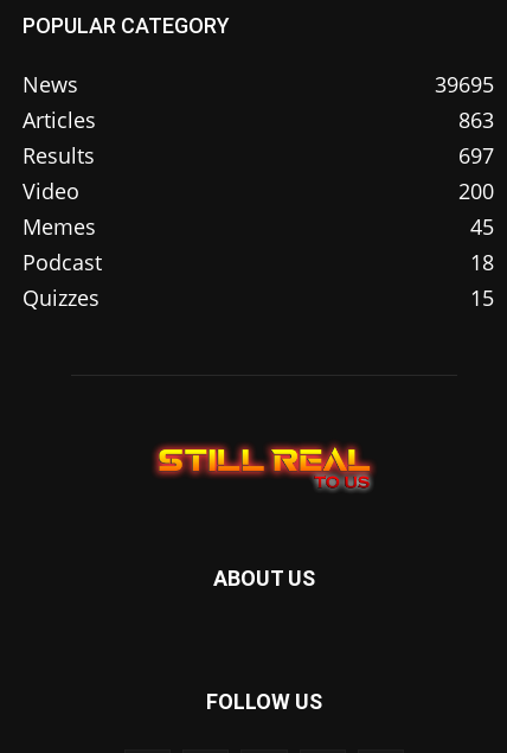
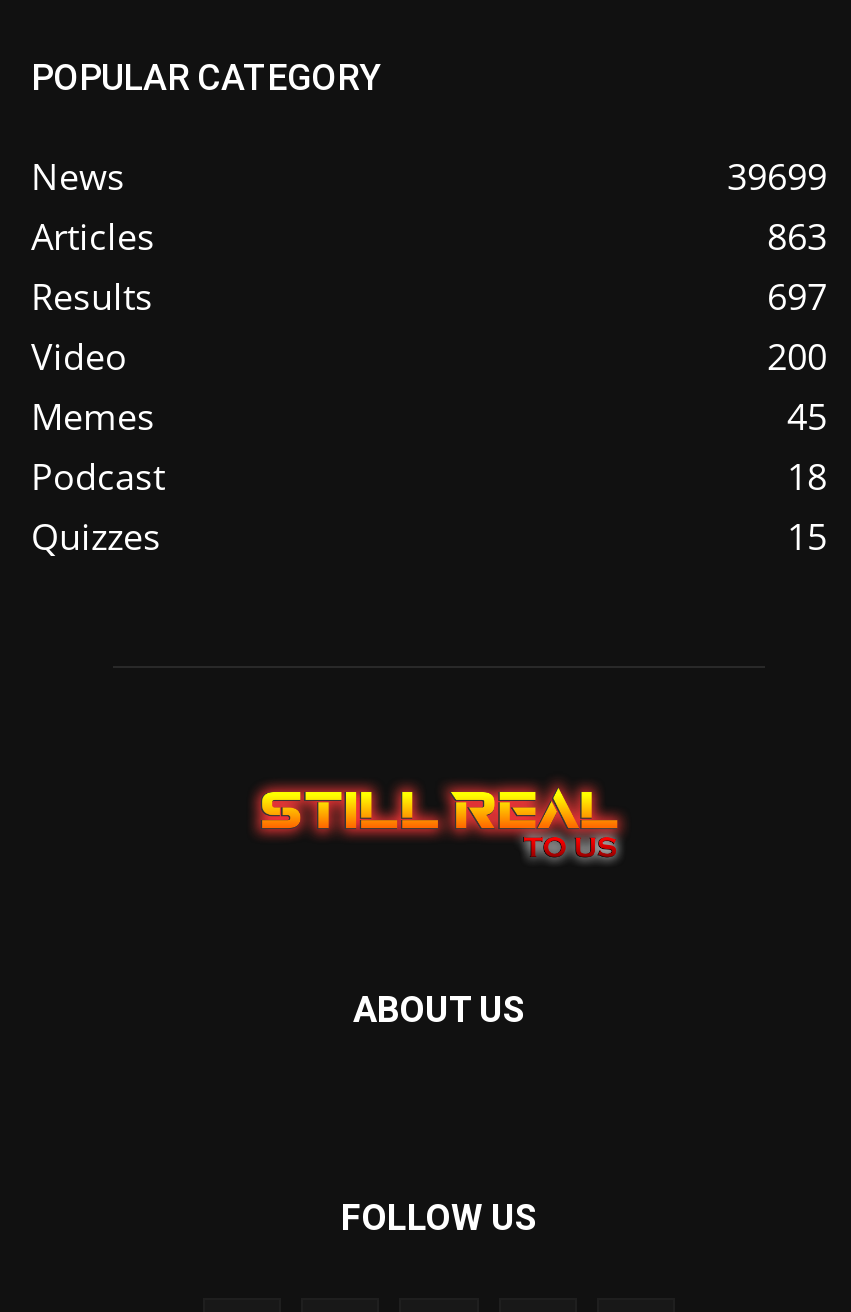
[435,70,494,99] 39695 -> [727,153,827,201] 39699

